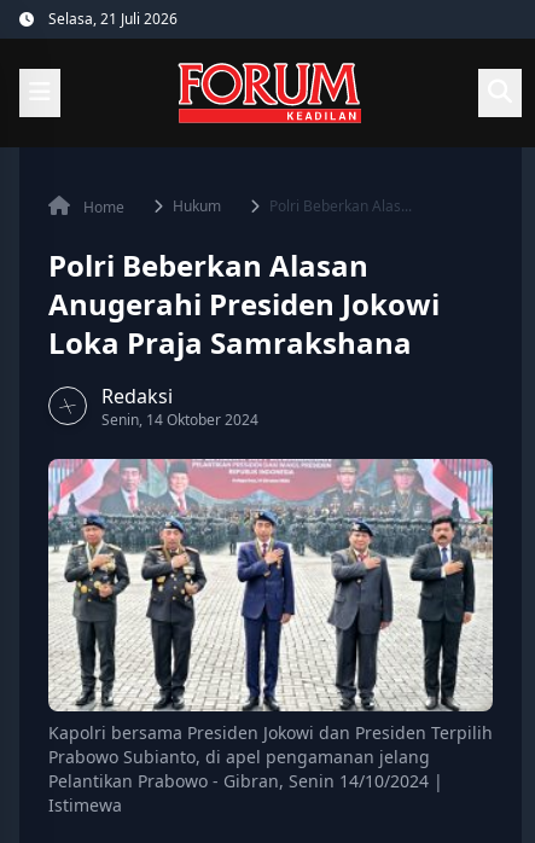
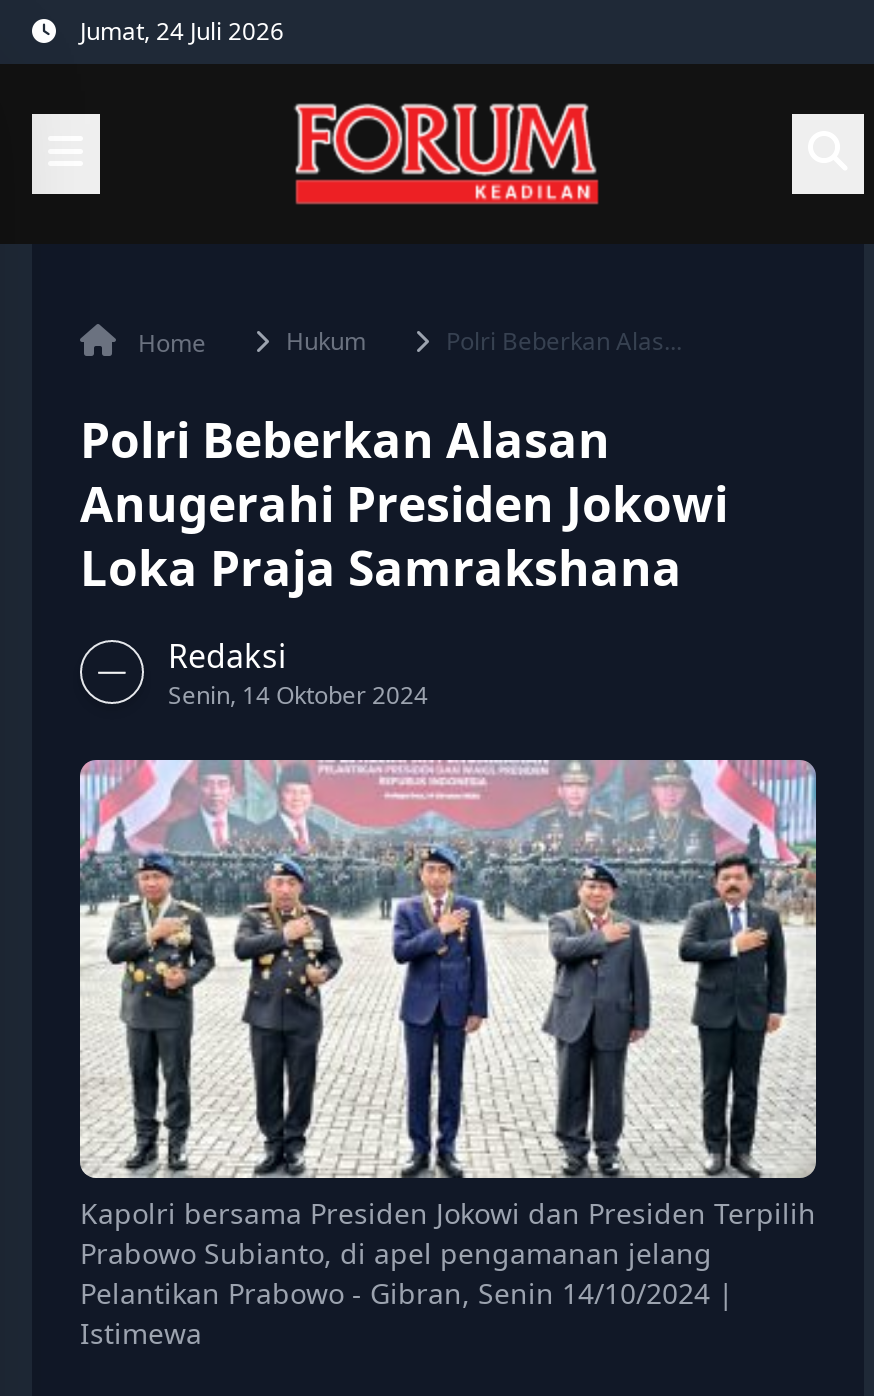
[48,8,178,29] Selasa, 21 Juli 2026 -> [80,14,284,48] Jumat, 24 Juli 2026

